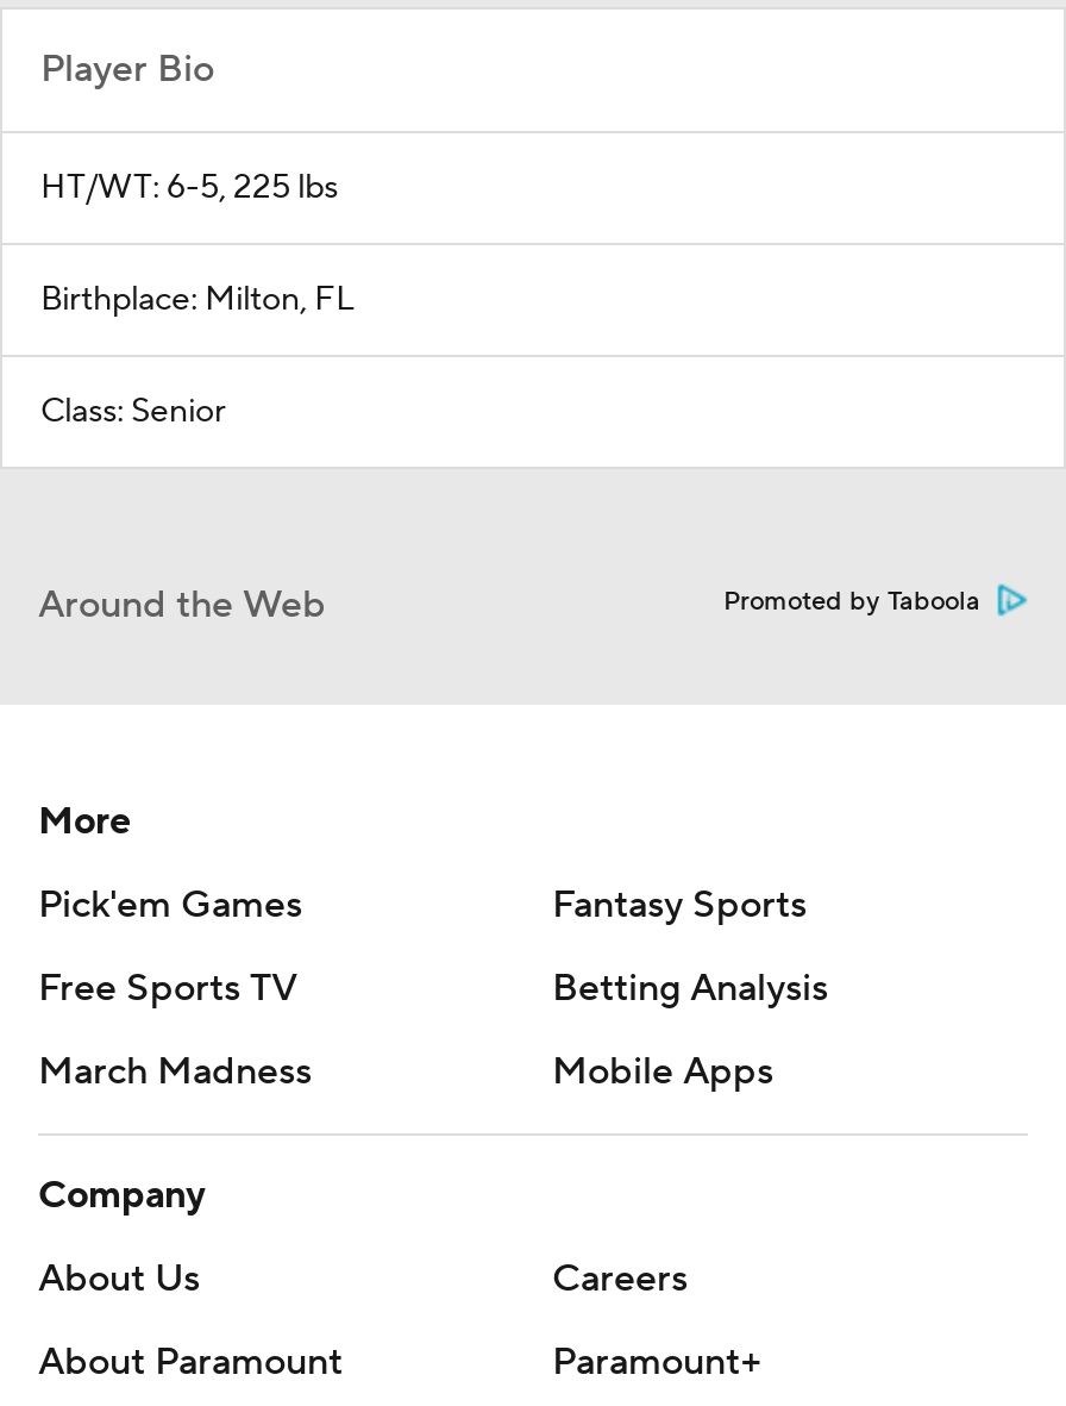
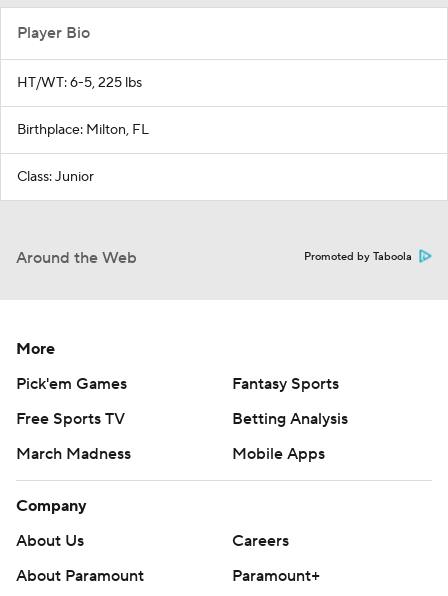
[40,389,226,432] Class: Senior -> [17,167,94,185] Class: Junior

